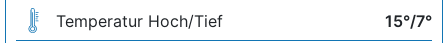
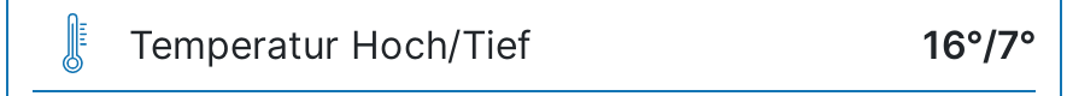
[385,10,432,30] 15°/7° -> [922,19,1036,67] 16°/7°

